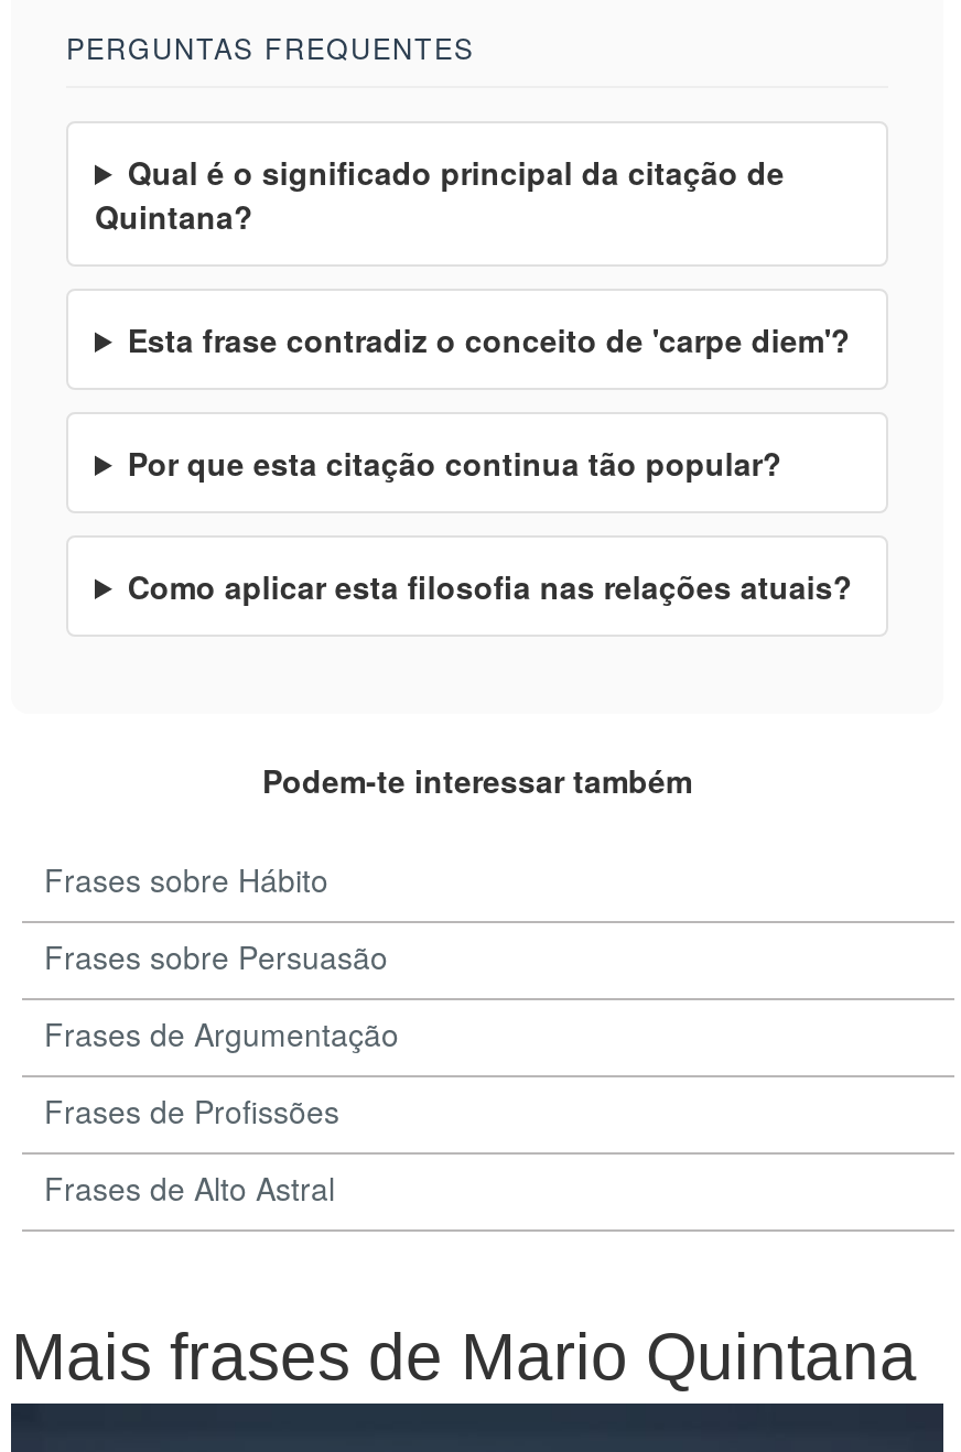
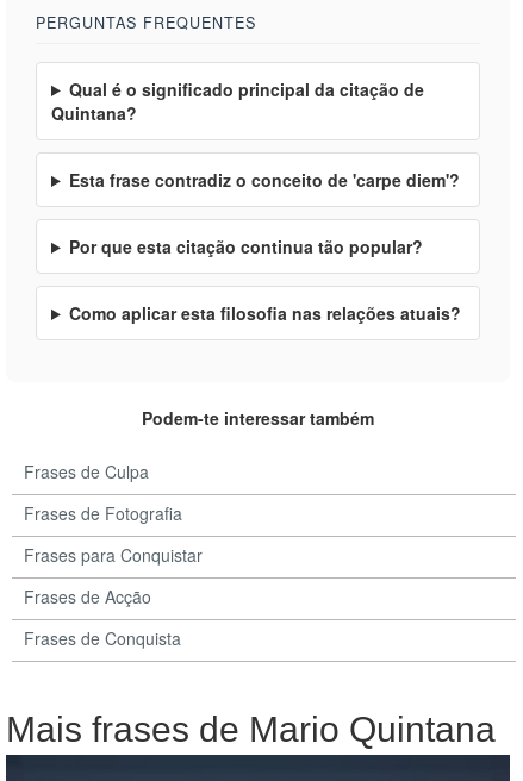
[44,857,328,901] Frases sobre Hábito -> [24,460,149,483] Frases de Culpa
[44,934,388,978] Frases sobre Persuasão -> [24,501,182,525] Frases de Fotografia
[44,1011,399,1055] Frases de Argumentação -> [24,543,203,567] Frases para Conquistar
[44,1088,339,1133] Frases de Profissões -> [24,585,151,608] Frases de Acção
[44,1166,335,1210] Frases de Alto Astral -> [24,626,181,650] Frases de Conquista

